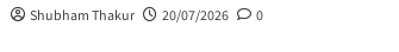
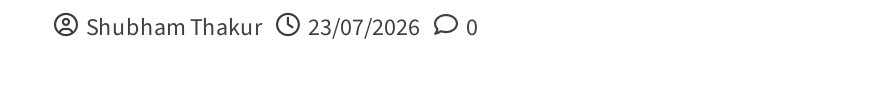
[29,6,263,26] Shubham Thakur 20/07/2026 0 -> [86,10,478,44] Shubham Thakur 23/07/2026 0

